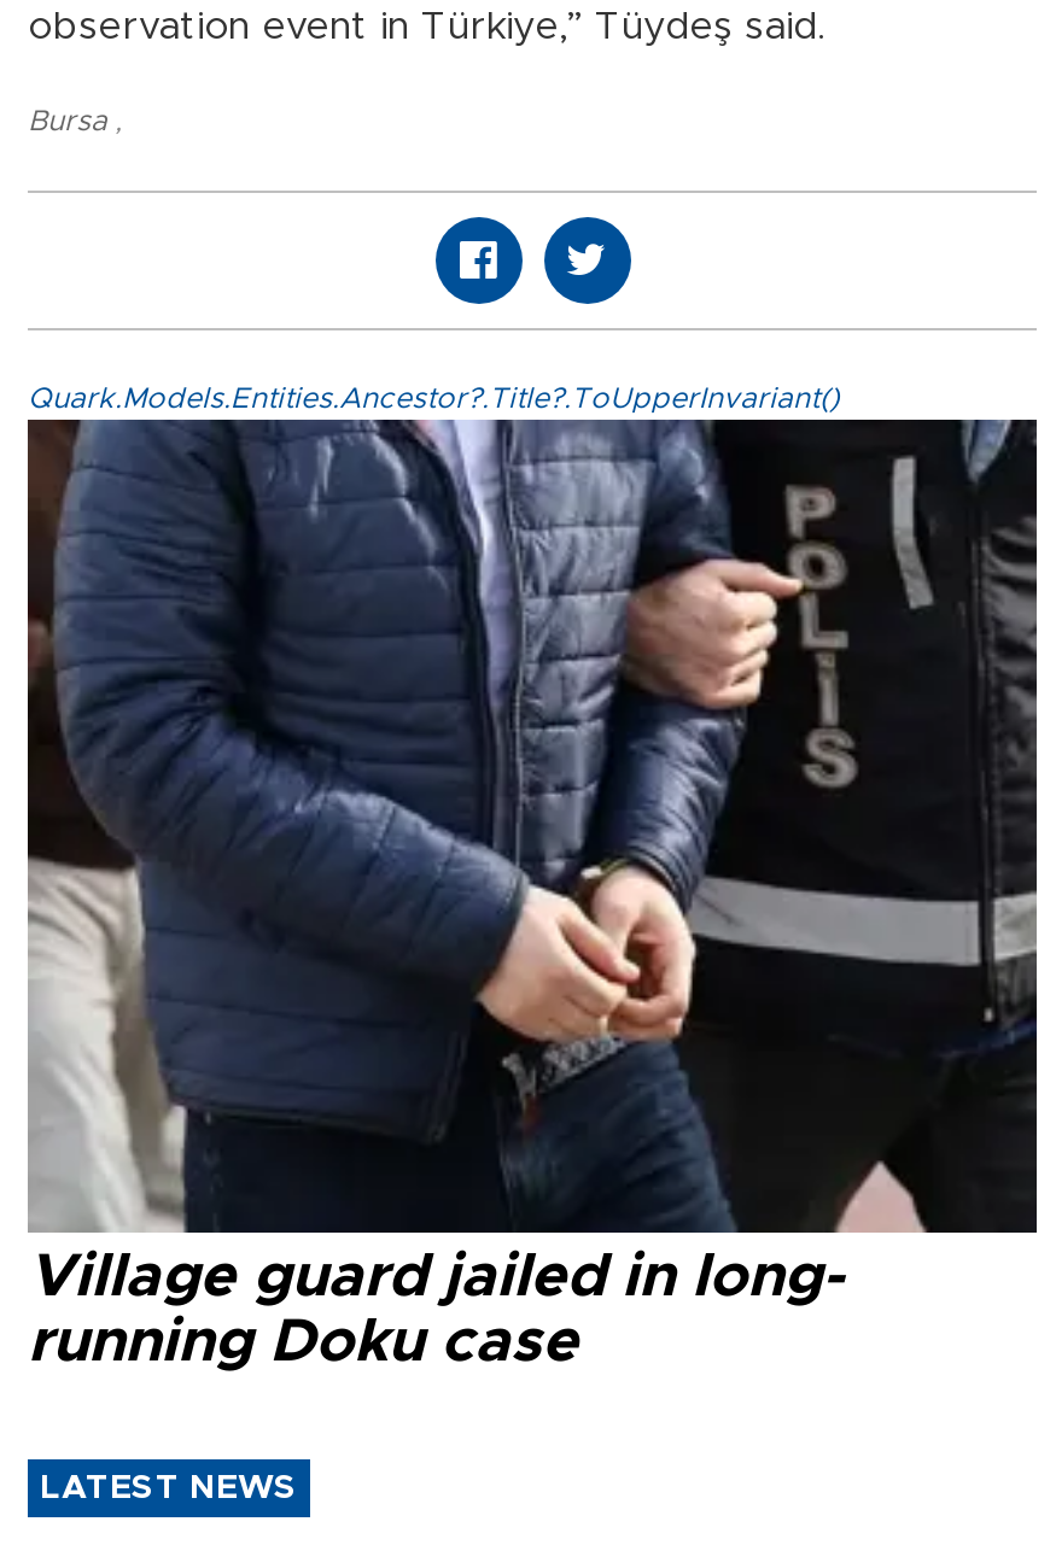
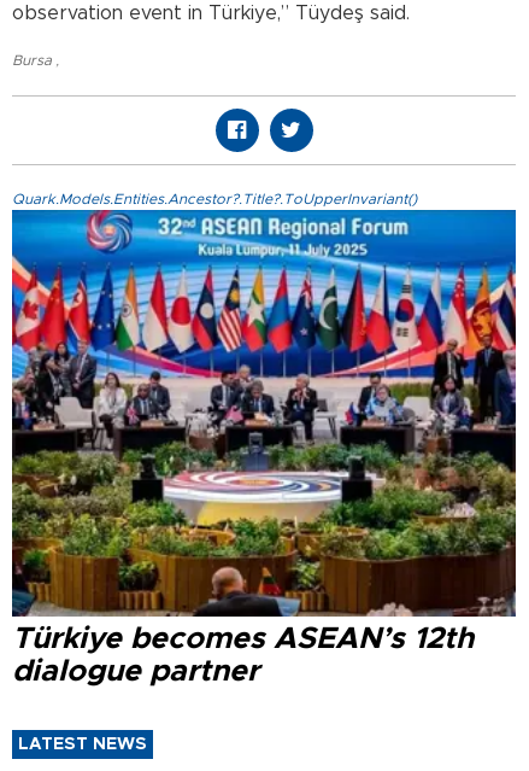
[25,417,1039,1373] [image] | Village guard jailed in long- | running Doku case -> [11,209,517,687] [image] | Türkiye becomes ASEAN’s 12th | dialogue partner

